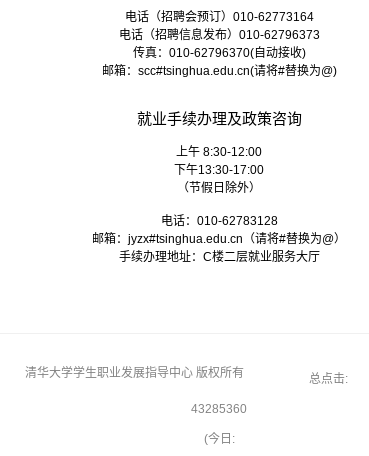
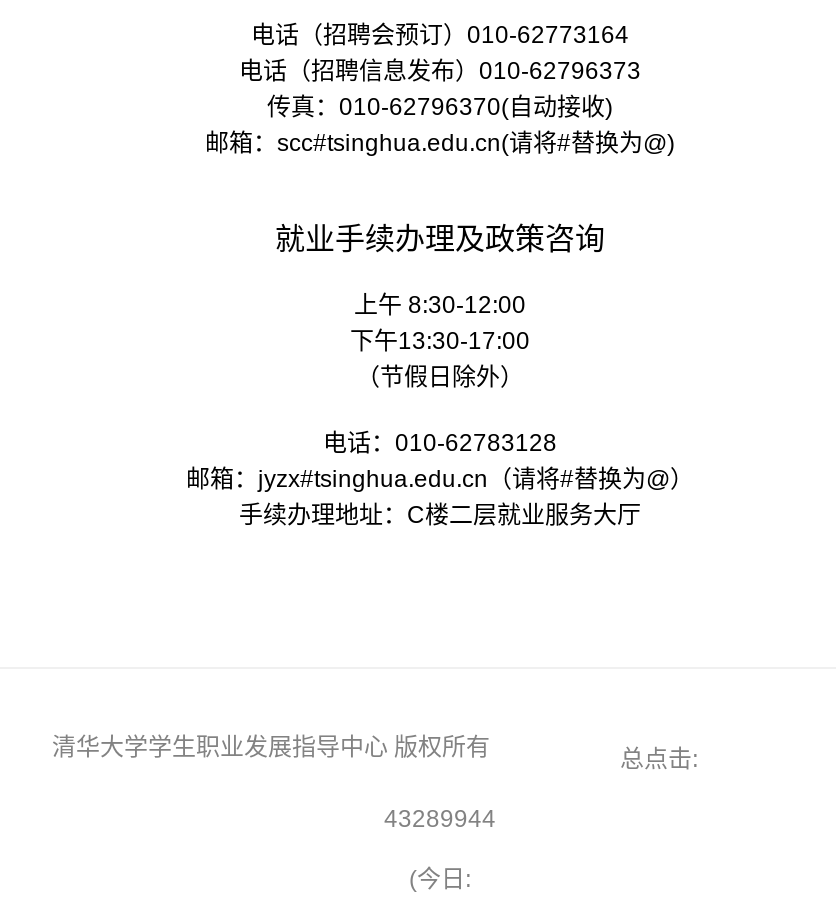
[191,402,247,416] 43285360 -> [384,805,496,833] 43289944

